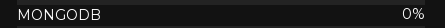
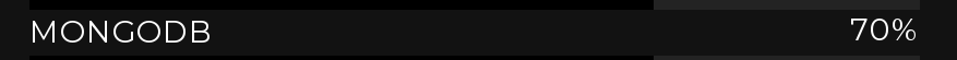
[402,5,425,23] 0% -> [850,10,920,49] 70%

